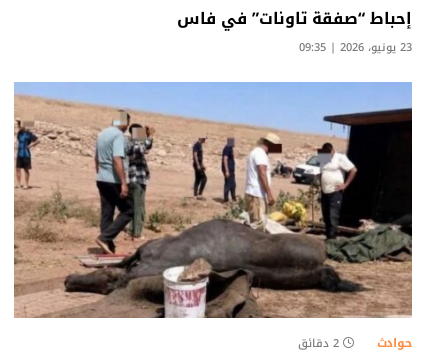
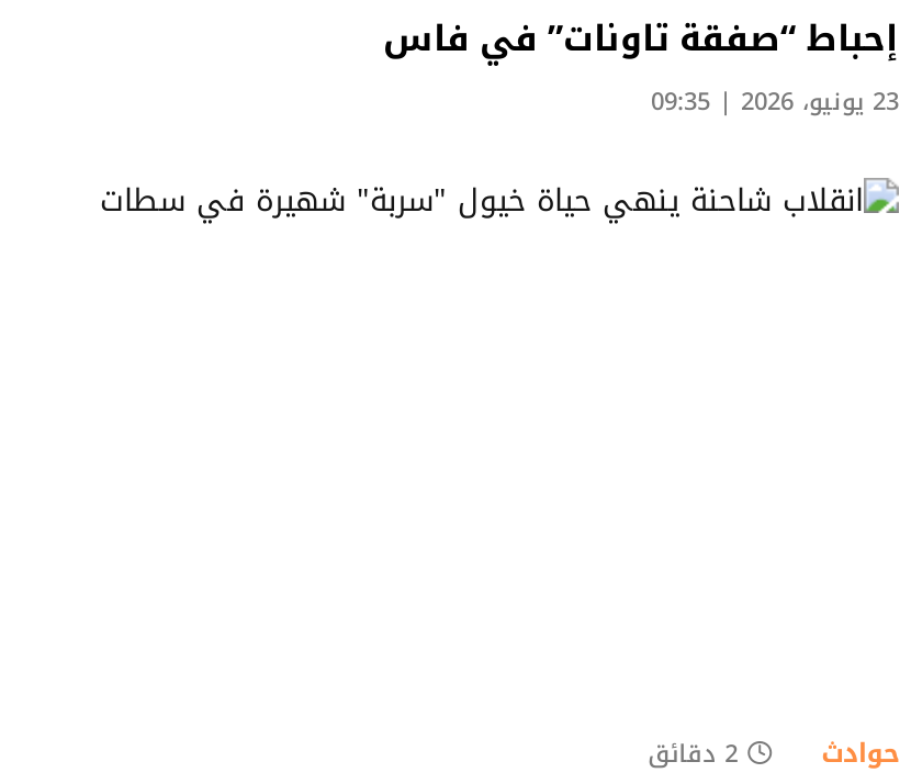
[13,81,413,319] [image] -> none

